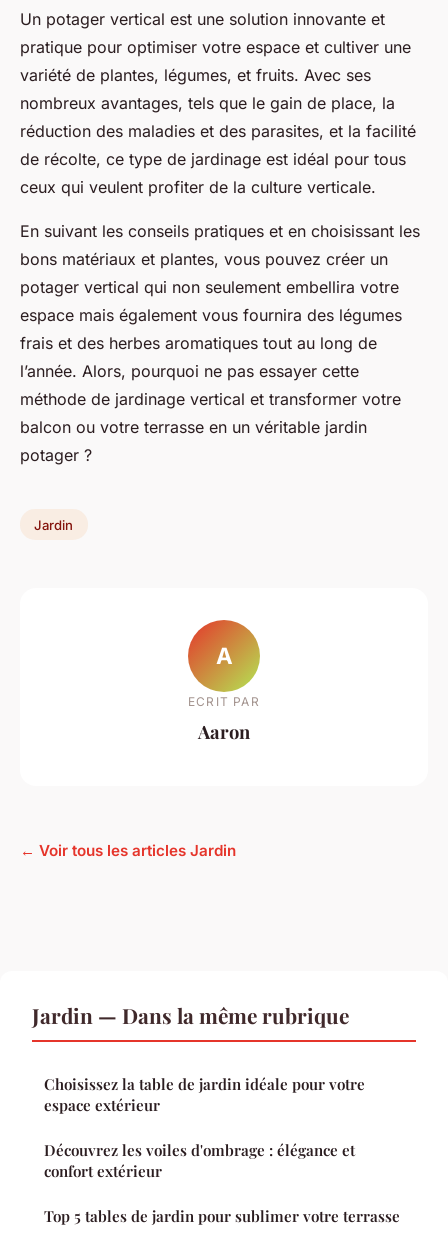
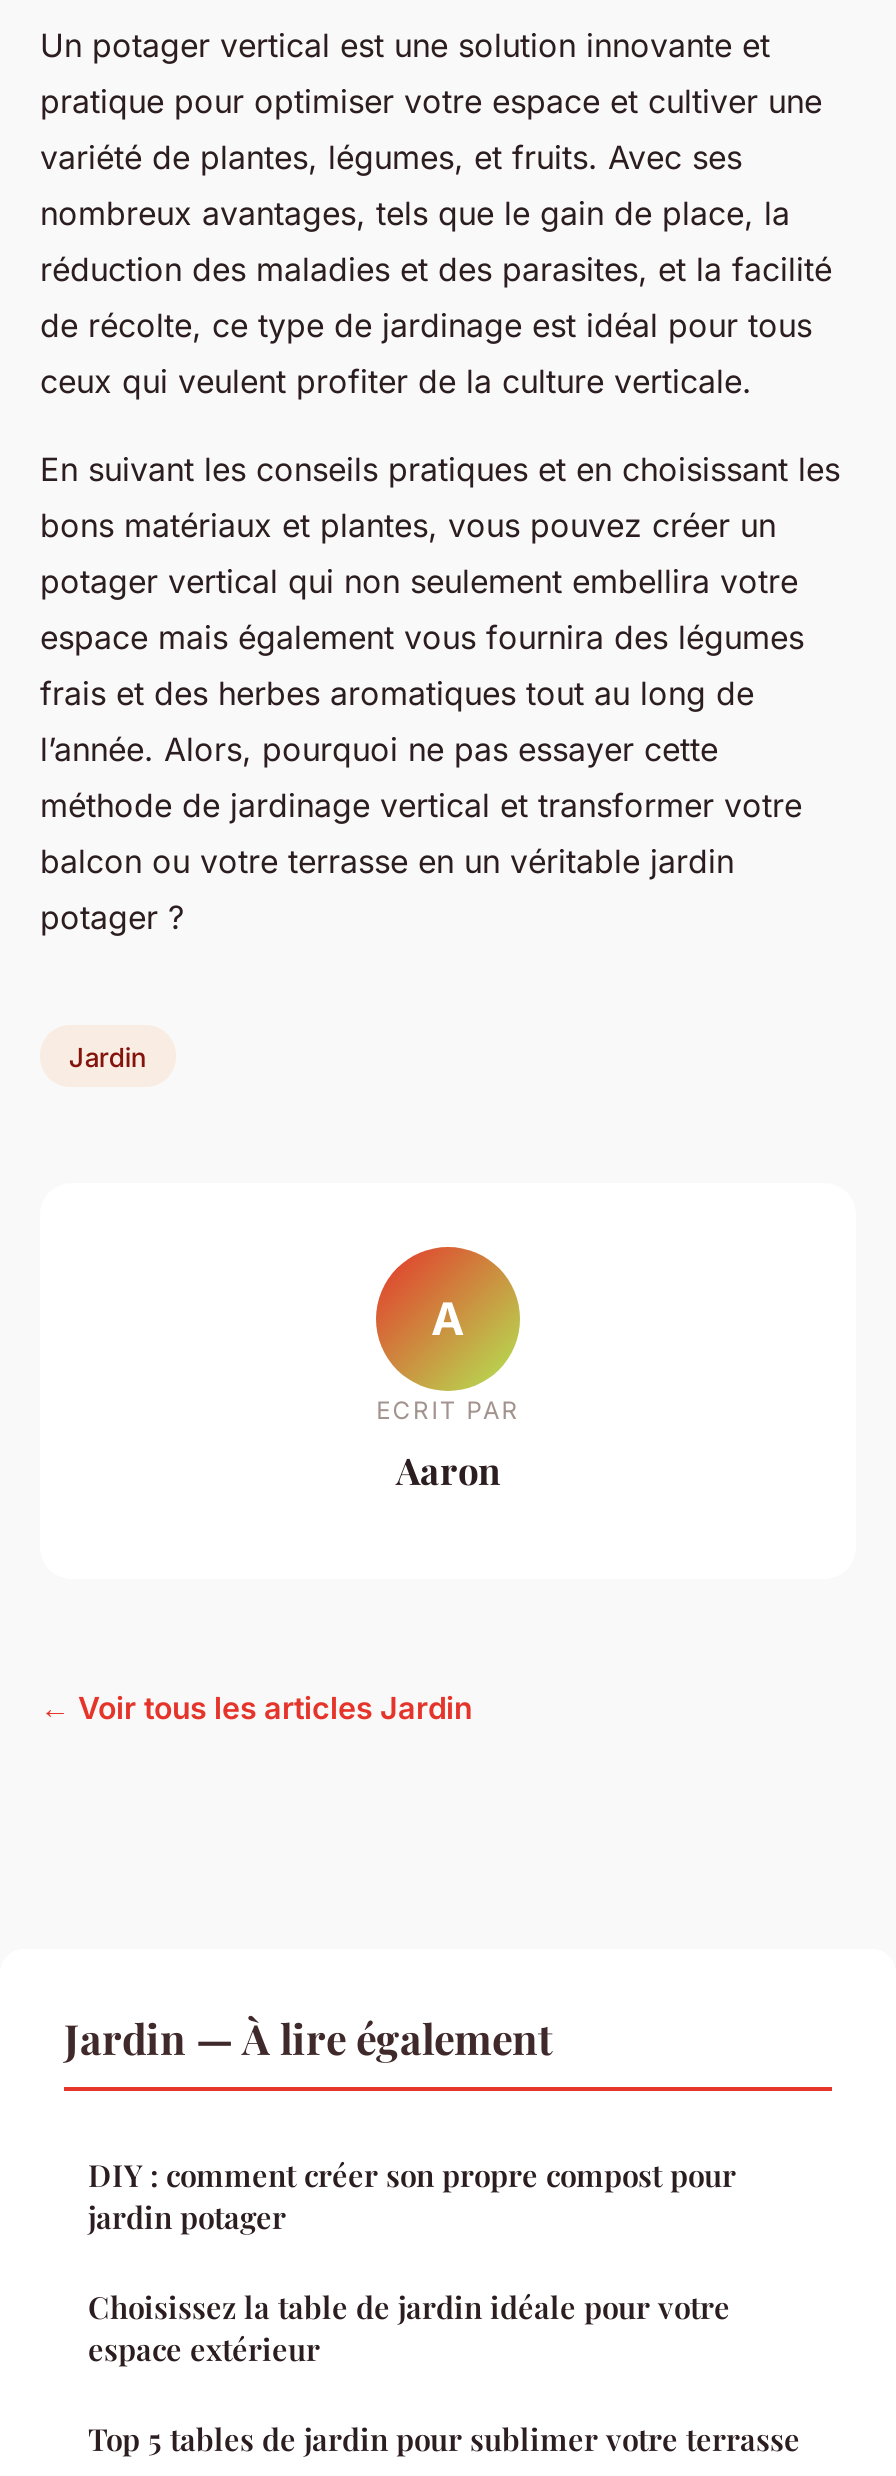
[32,1001,349,1029] Jardin — Dans la même rubrique -> [64,2008,736,2236] Jardin — À lire également | DIY : comment créer son propre compost pour | jardin potager
moved [44,1074,365,1115] -> [88,2286,730,2368]: Choisissez la table de jardin idéale pour votre | espace extérieur
[44,1140,355,1181] Découvrez les voiles d'ombrage : élégance et | confort extérieur -> none

